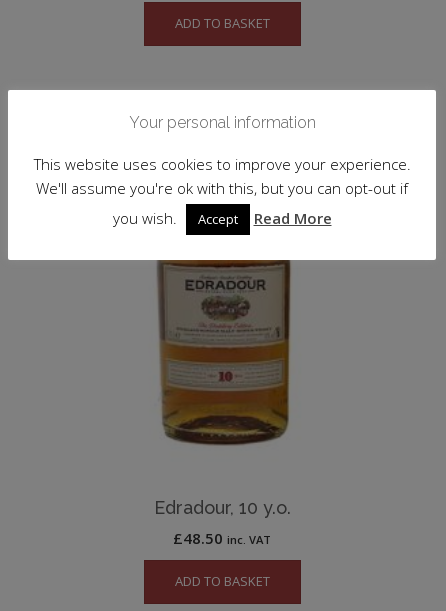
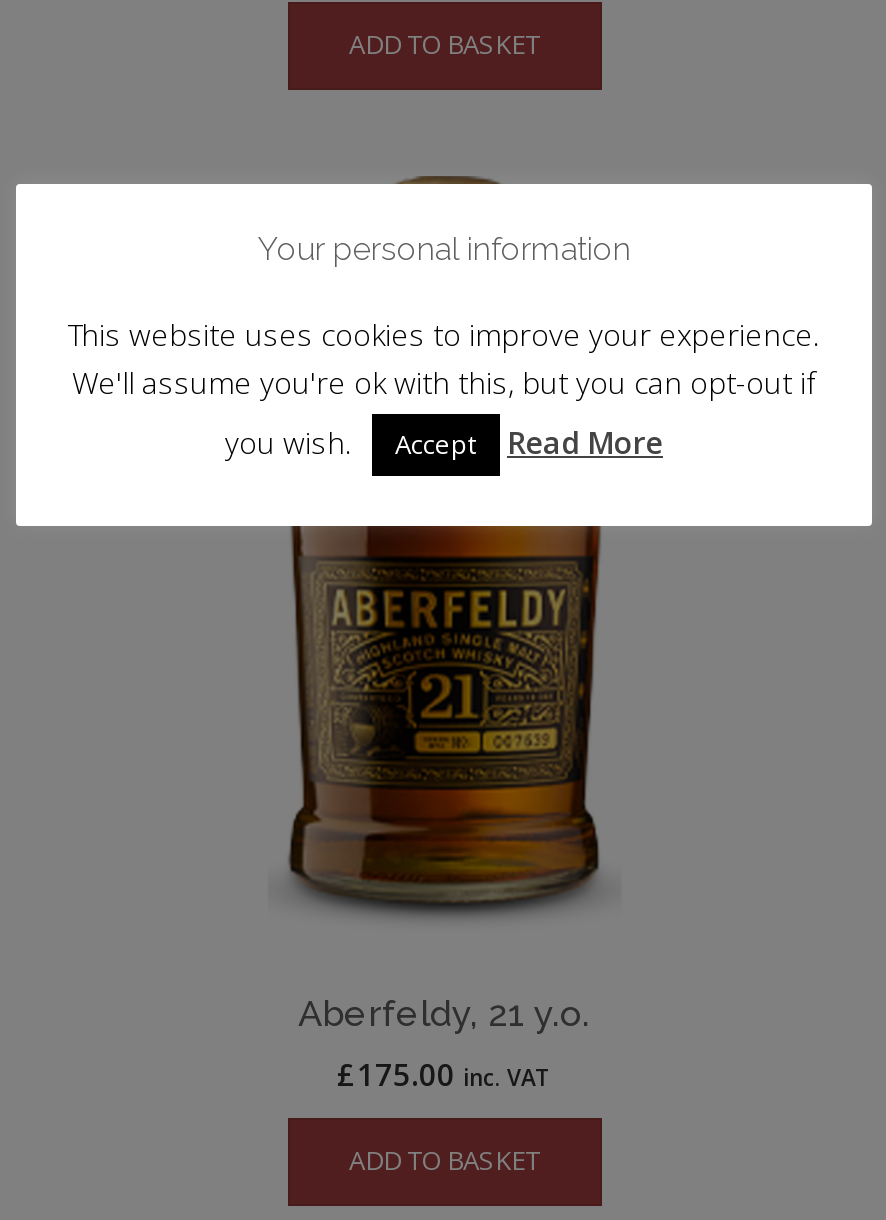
[145,260,300,454] [image] -> [288,524,602,916] [image]
[153,497,290,518] Edradour, 10 y.o. -> [298,992,590,1034] Aberfeldy, 21 y.o.
[173,528,271,548] £48.50 inc. VAT -> [337,1054,551,1094] £175.00 inc. VAT

